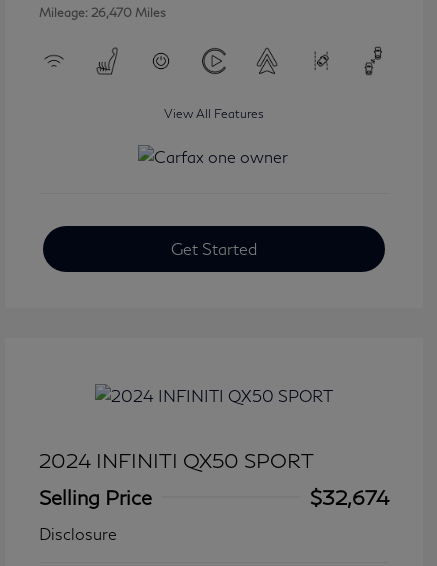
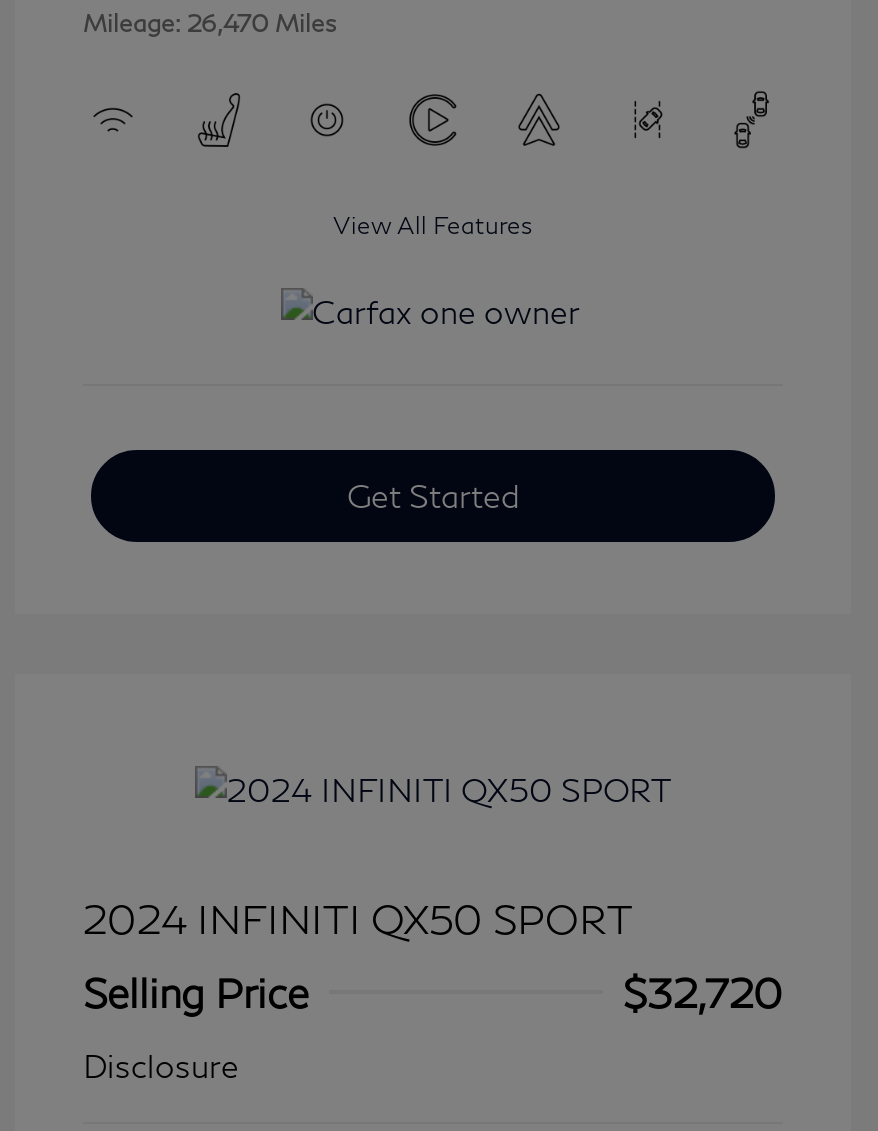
[310,485,389,509] $32,674 -> [623,968,783,1016] $32,720

